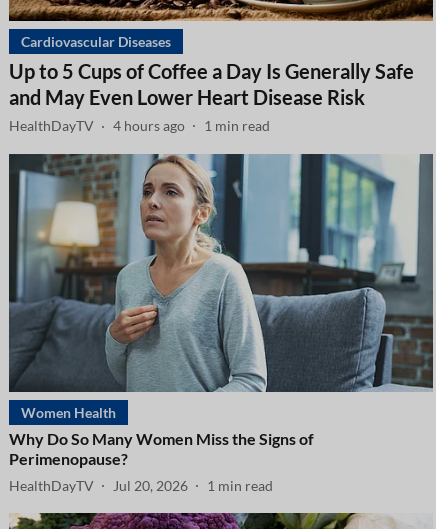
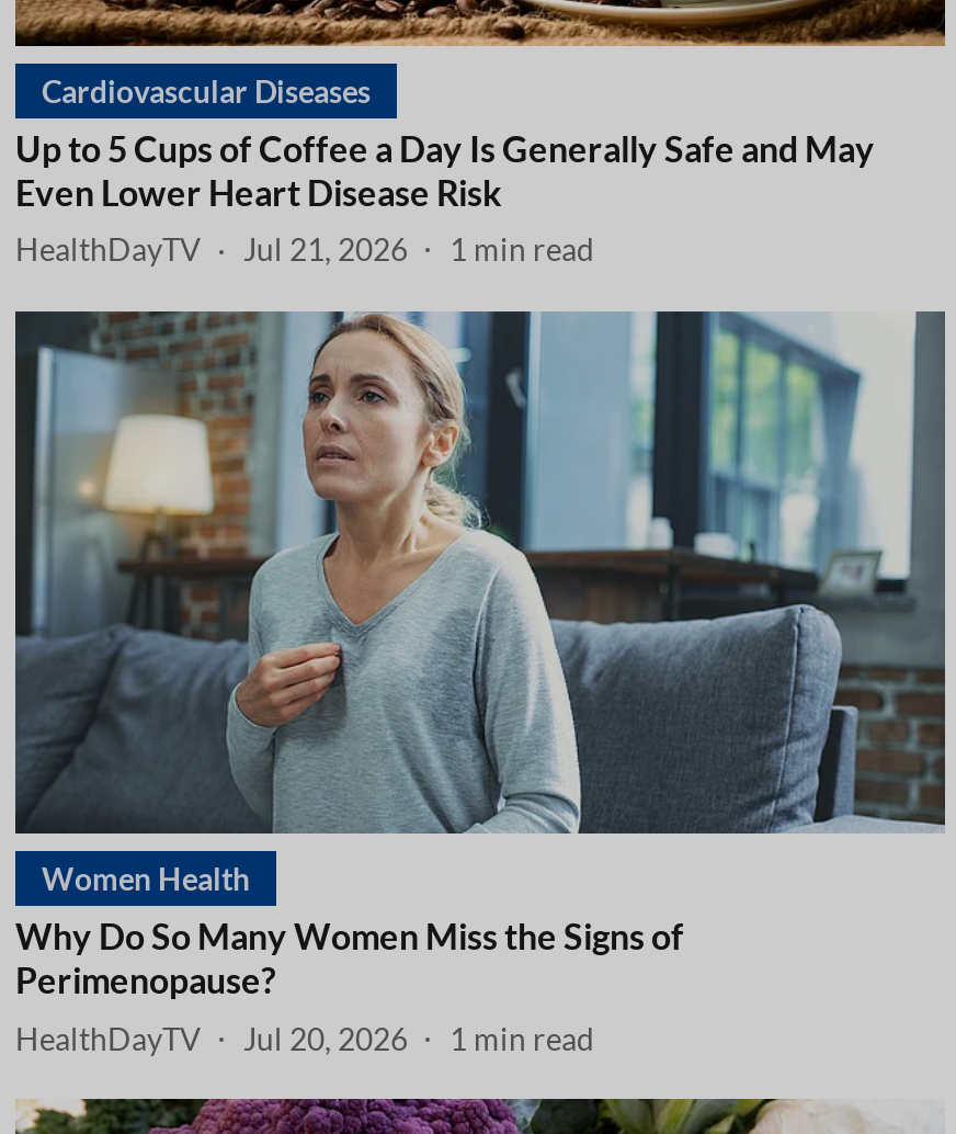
[9,117,270,134] HealthDayTV 4 hours ago 1 min read -> [15,230,594,268] HealthDayTV Jul 21, 2026 1 min read

